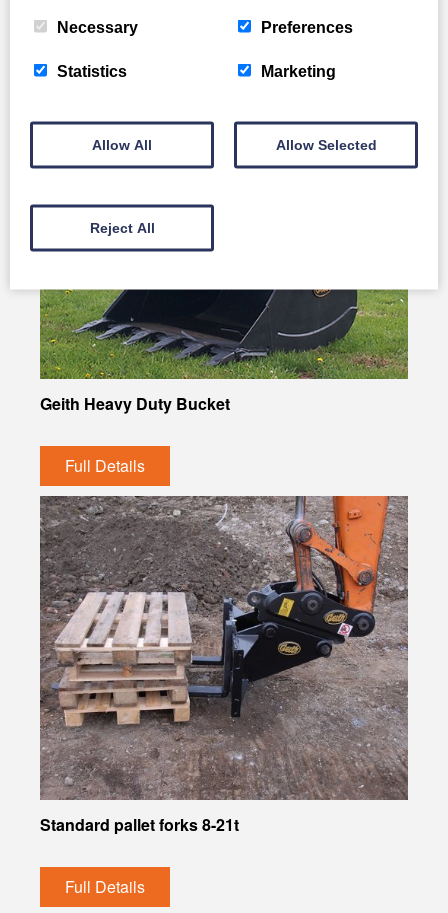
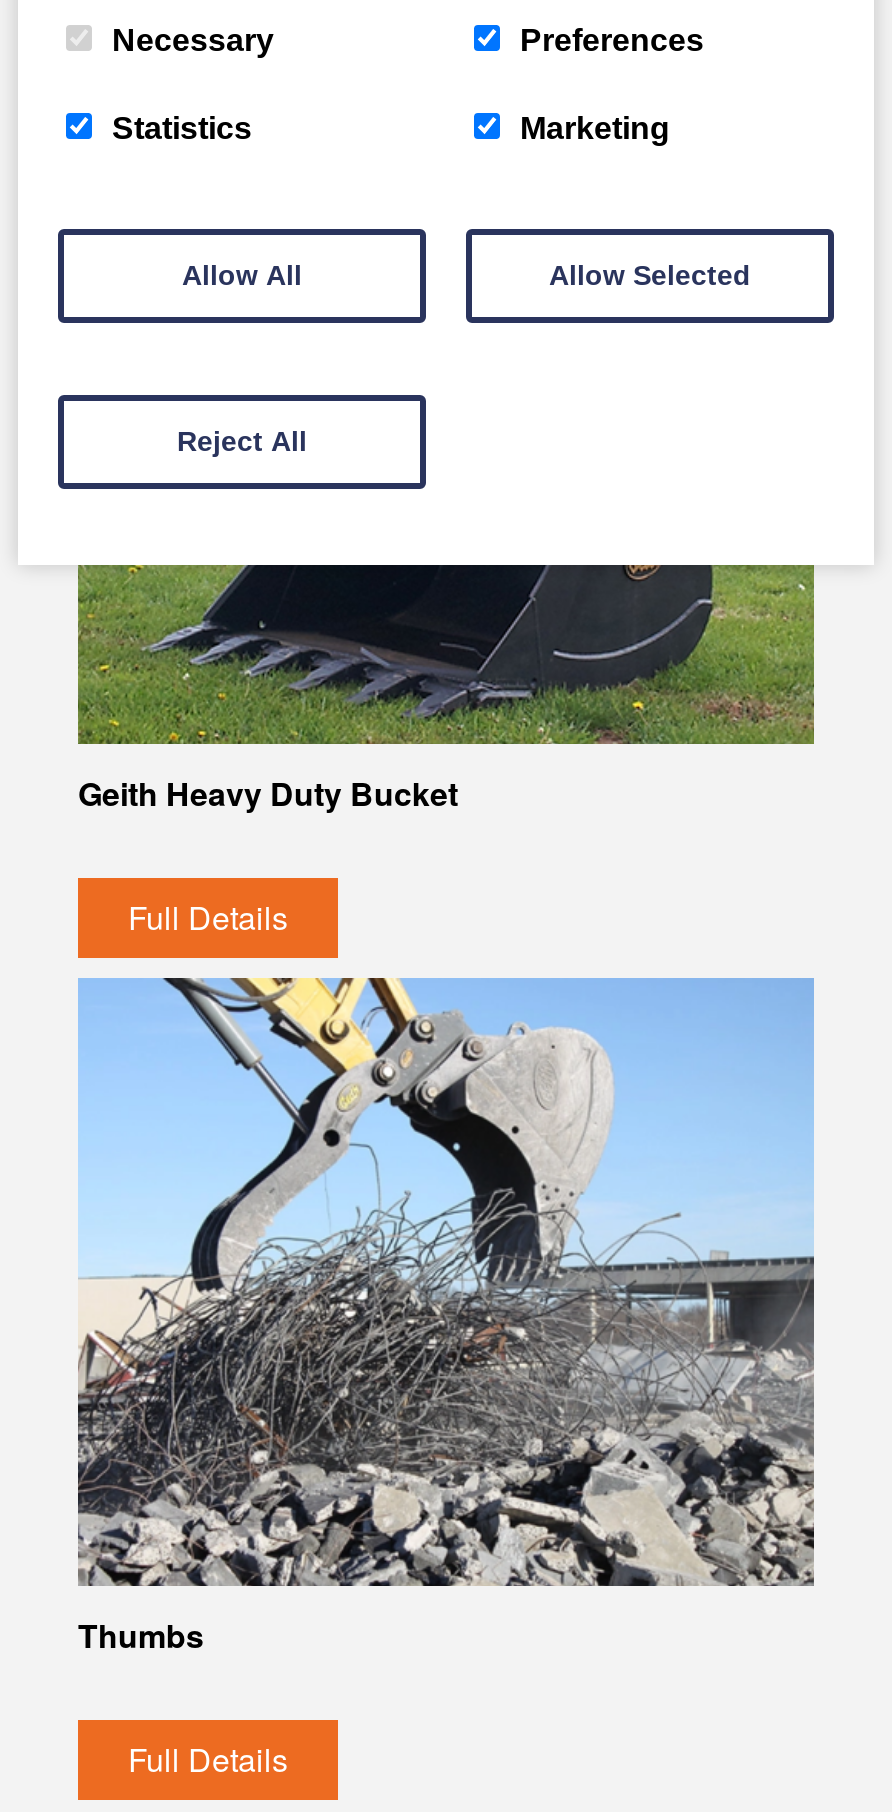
[39,495,409,836] [image] | Standard pallet forks 8-21t -> [76,976,814,1657] [image] | Thumbs

